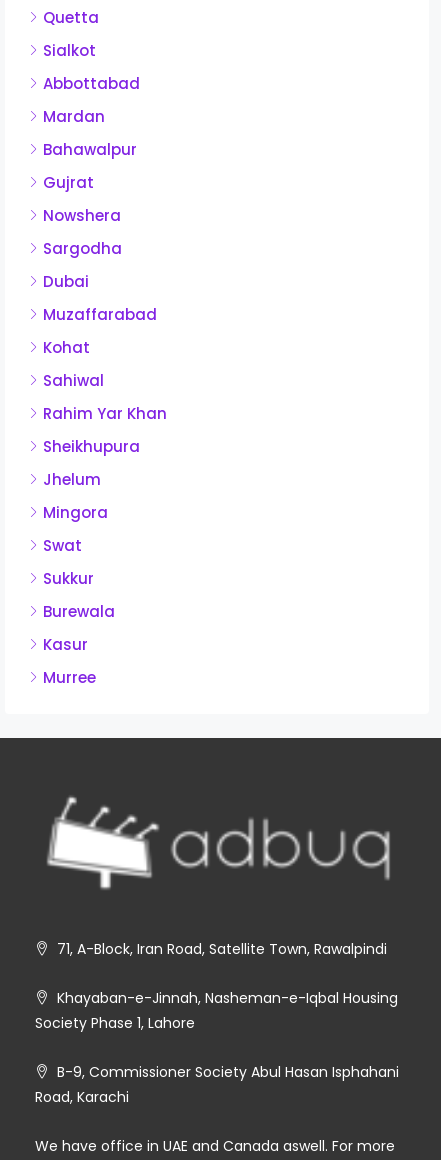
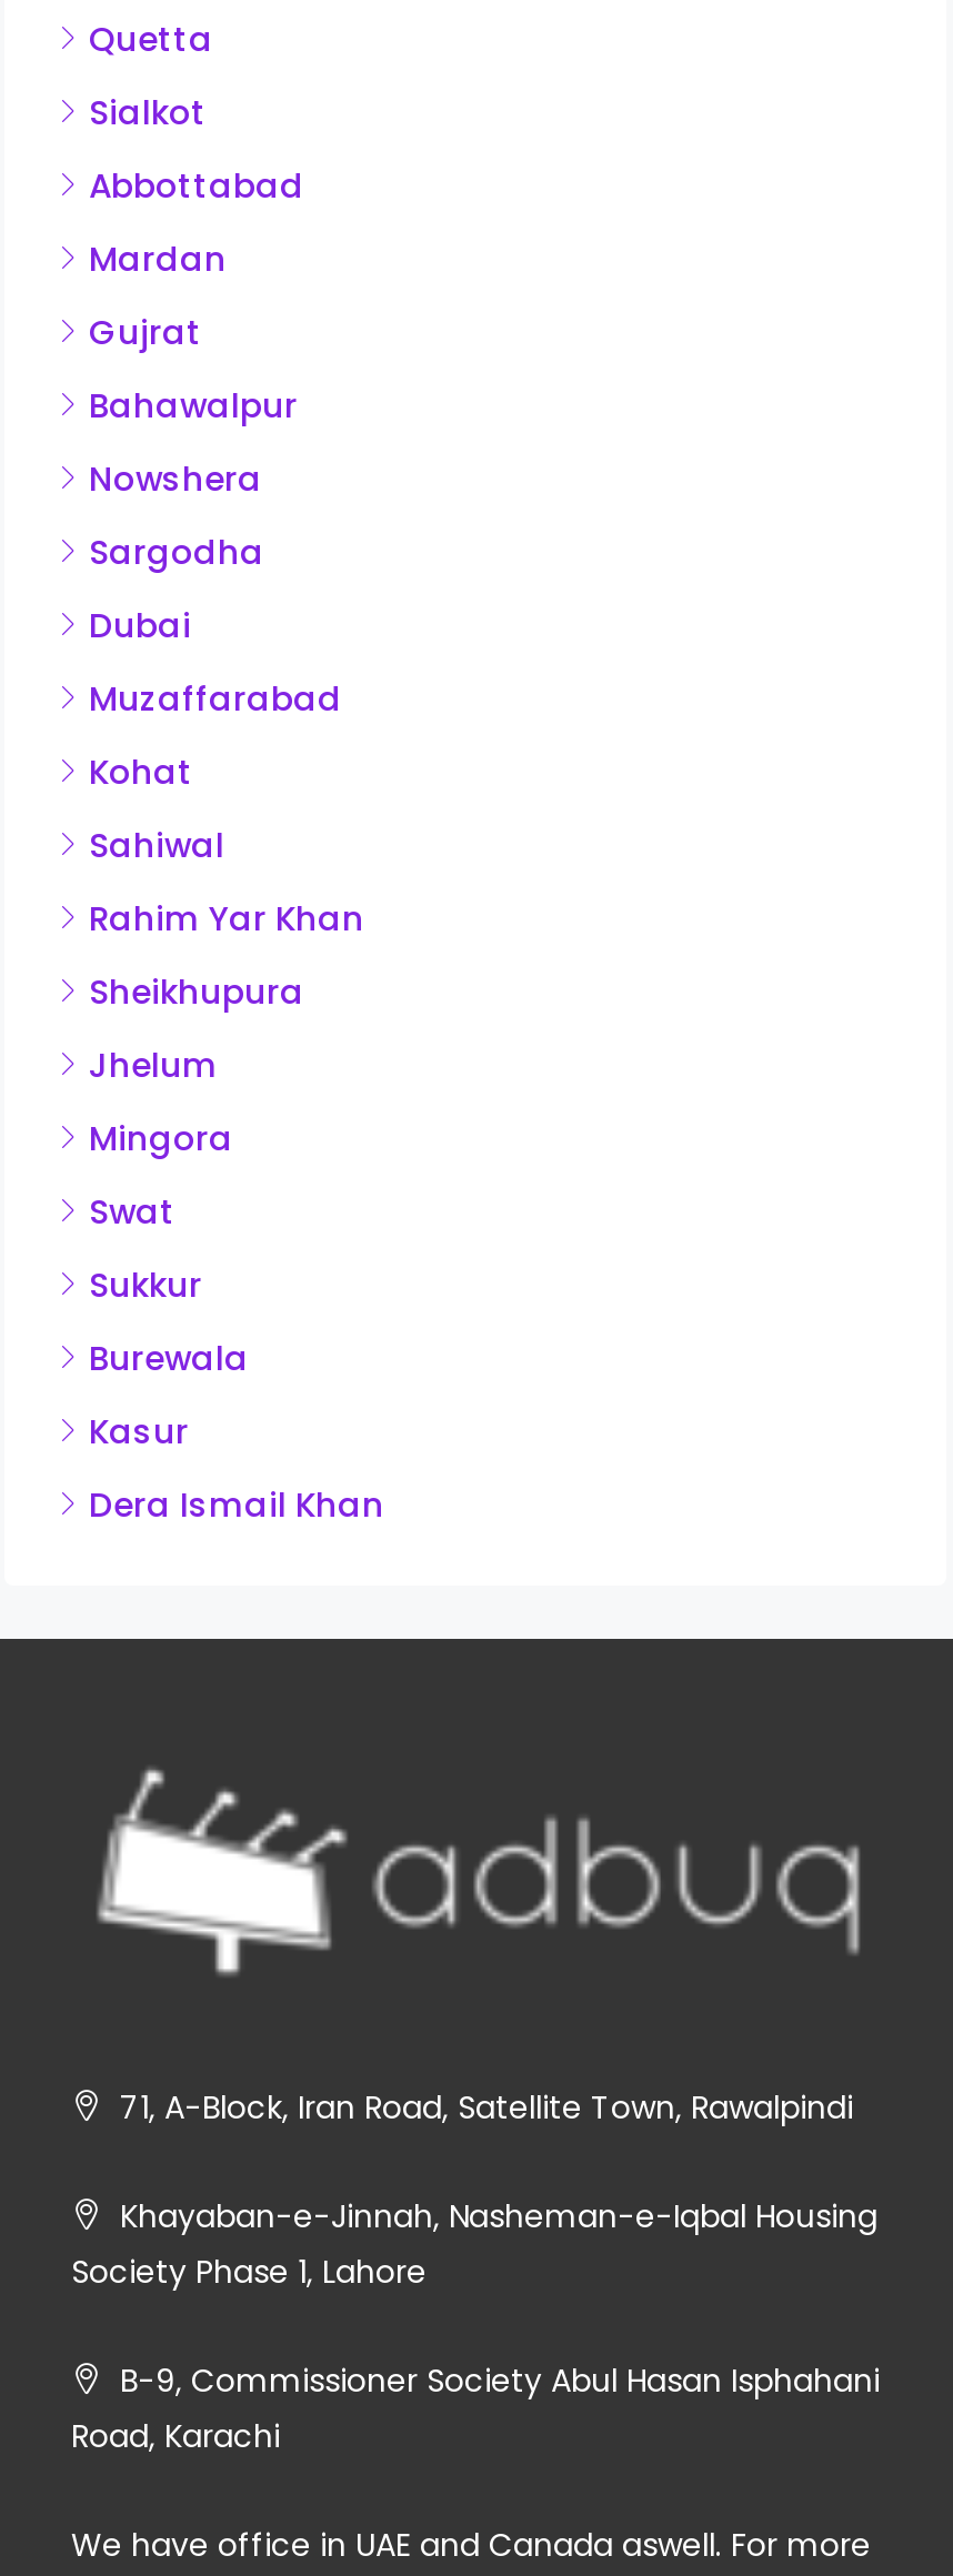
moved [43,138,137,159] -> [89,381,298,427]: Bahawalpur
moved [43,171,94,192] -> [89,308,202,354]: Gujrat
[43,666,96,687] Murree -> [89,1480,384,1527] Dera Ismail Khan

